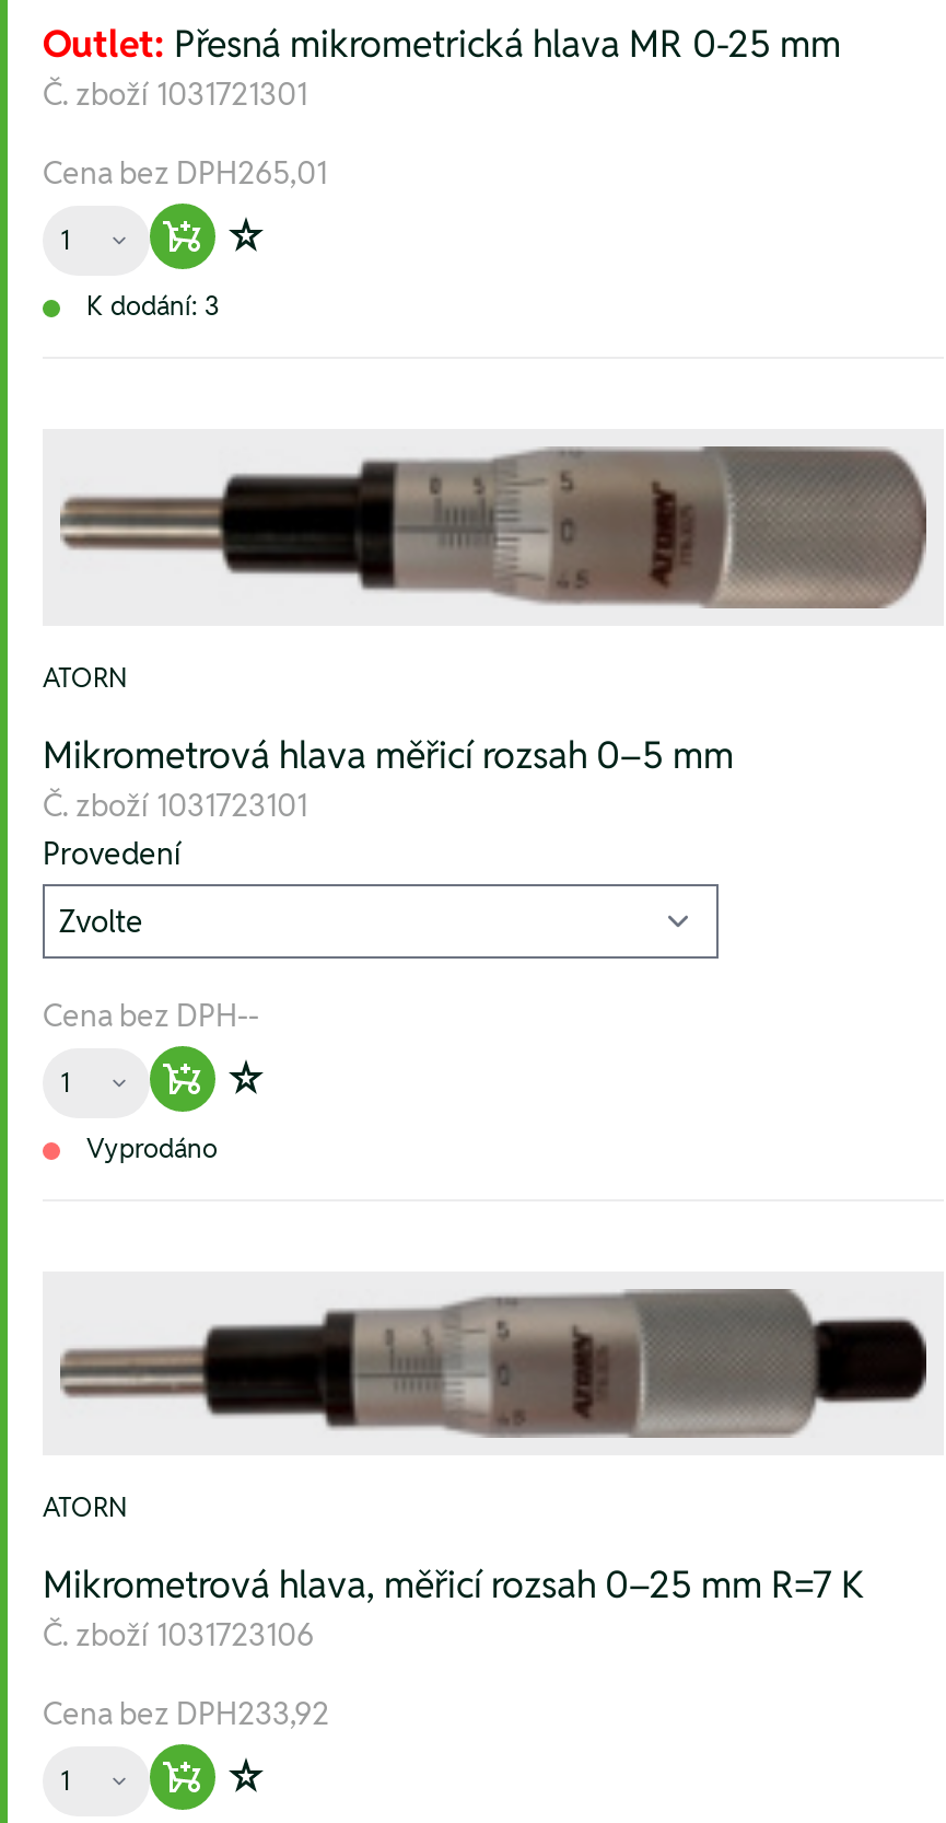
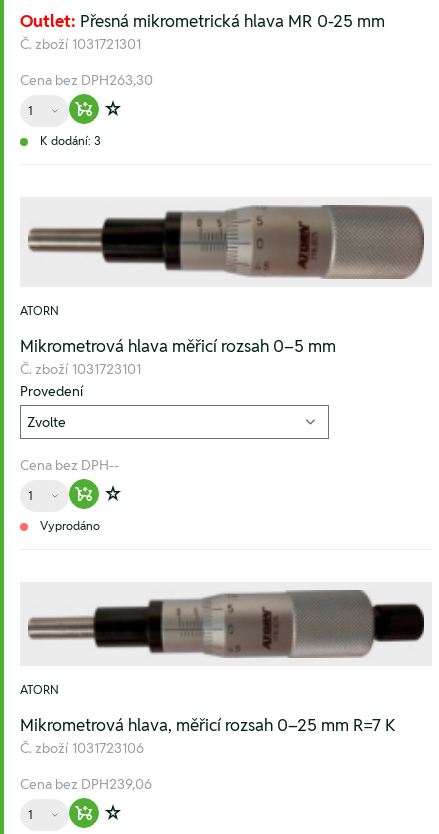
[43,153,327,192] Cena bez DPH265,01 -> [20,71,153,89] Cena bez DPH263,30
[43,1693,329,1732] Cena bez DPH233,92 -> [20,774,152,792] Cena bez DPH239,06

